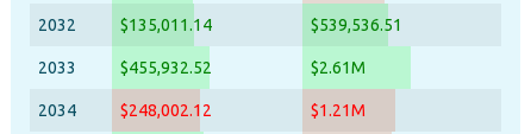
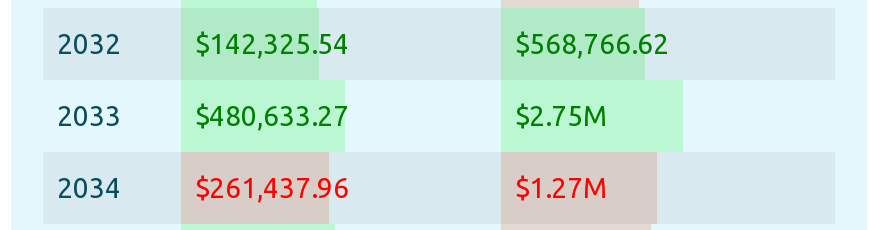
[120,15,212,34] $135,011.14 -> [195,28,349,60] $142,325.54
[311,15,402,34] $539,536.51 -> [515,28,669,60] $568,766.62
[120,58,366,77] $455,932.52 | $2.61M -> [195,100,607,132] $480,633.27 | $2.75M
[120,101,366,120] $248,002.12 | $1.21M -> [195,172,607,204] $261,437.96 | $1.27M

